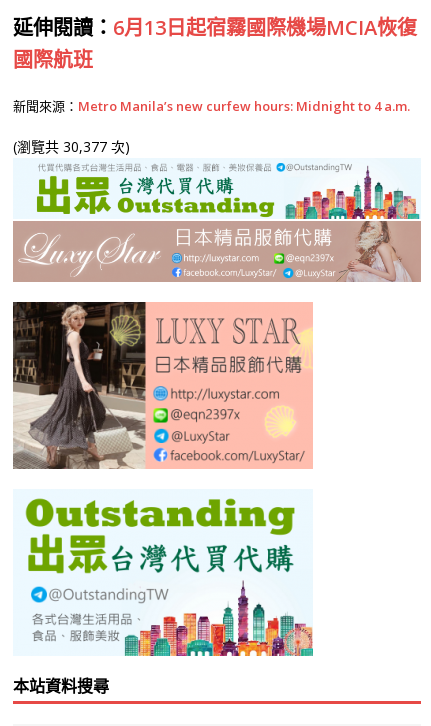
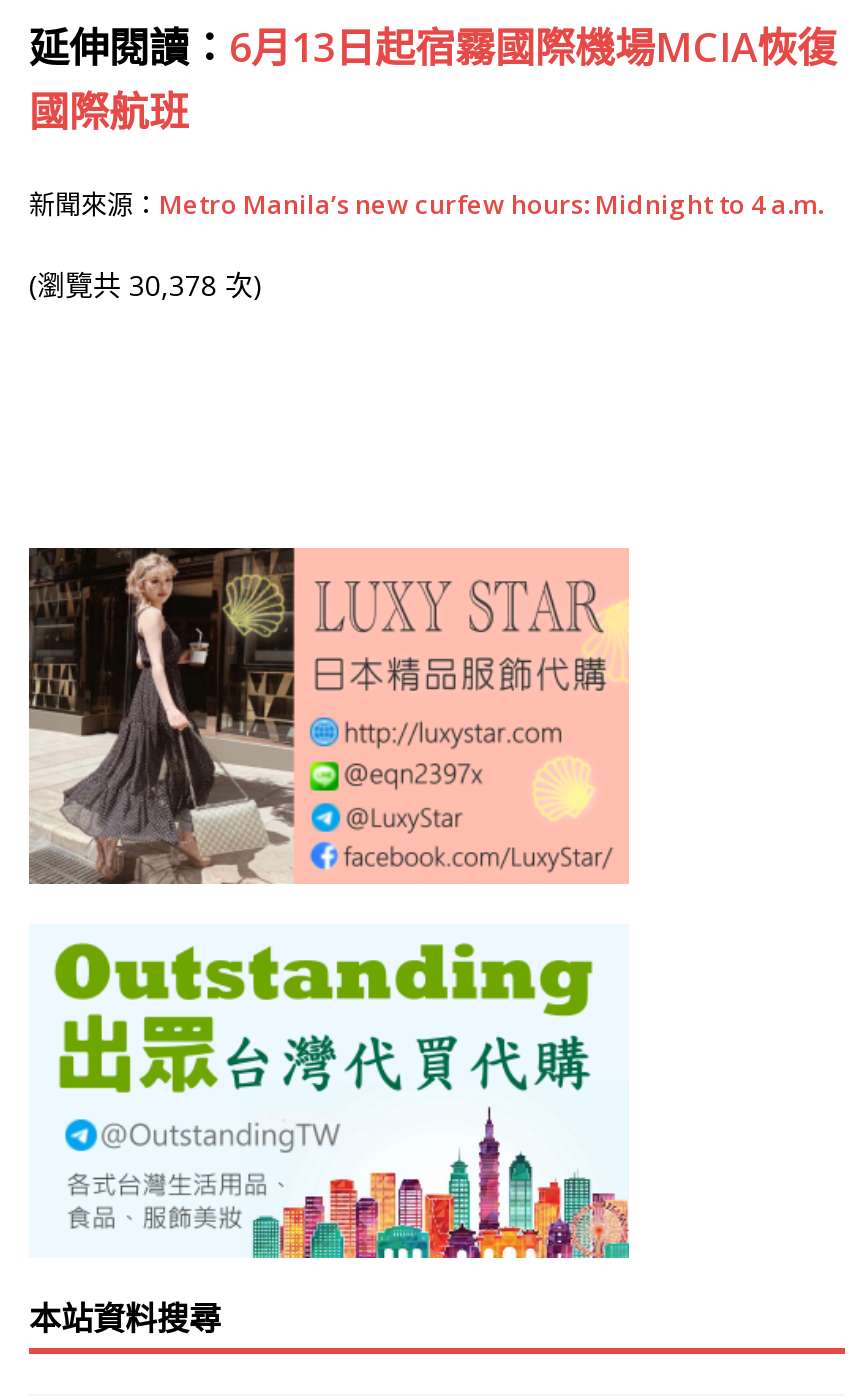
[13,137,130,156] (瀏覽共 30,377 次) -> [29,267,263,305] (瀏覽共 30,378 次)
[12,161,422,283] [image] -> none

